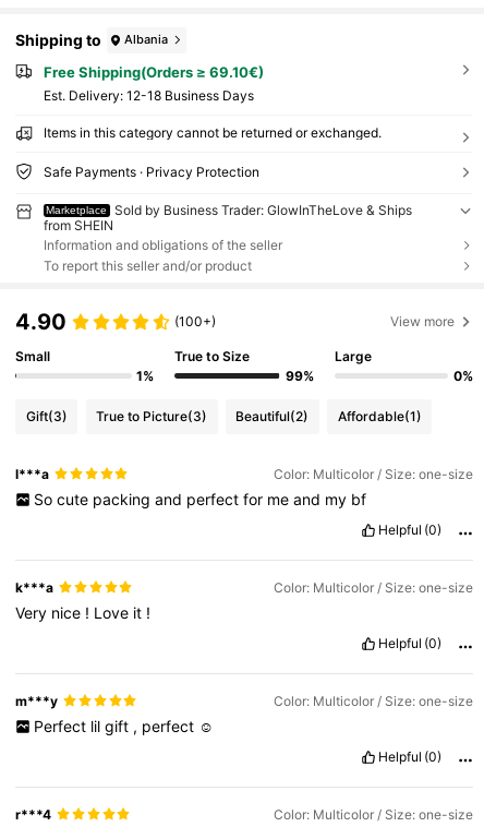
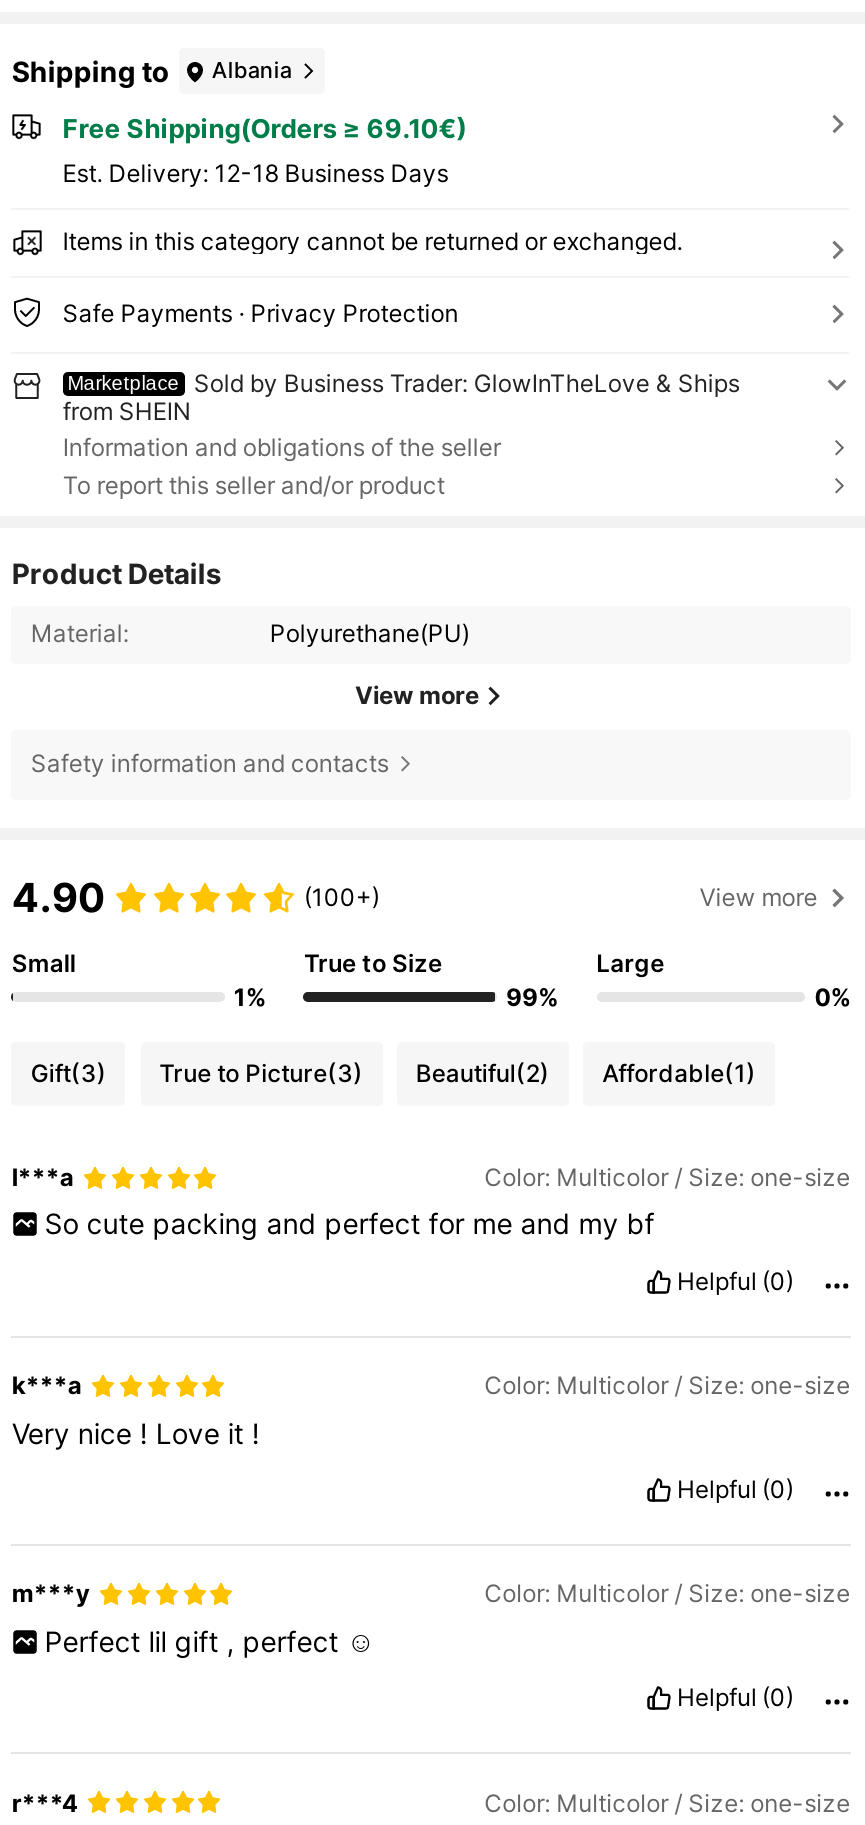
none -> [12,555,479,778] Product Details | Material: | Polyurethane(PU) | View more | Safety information and contacts

